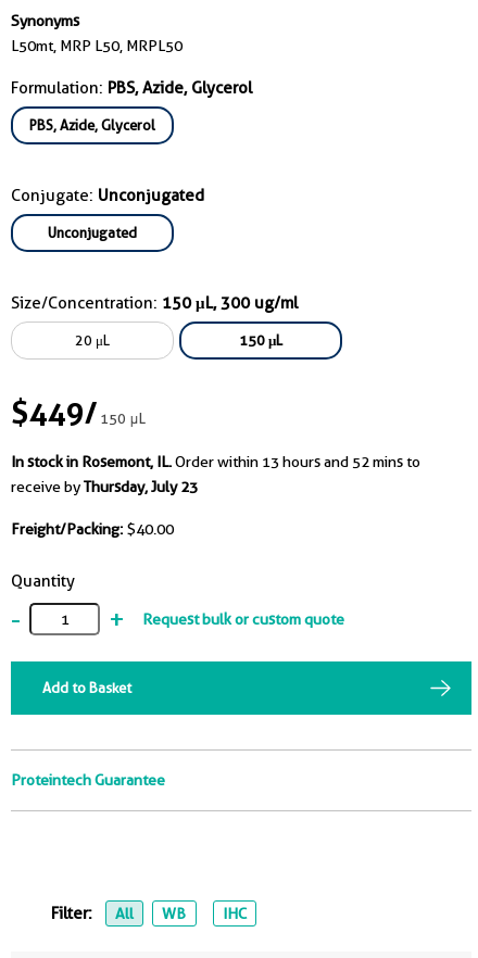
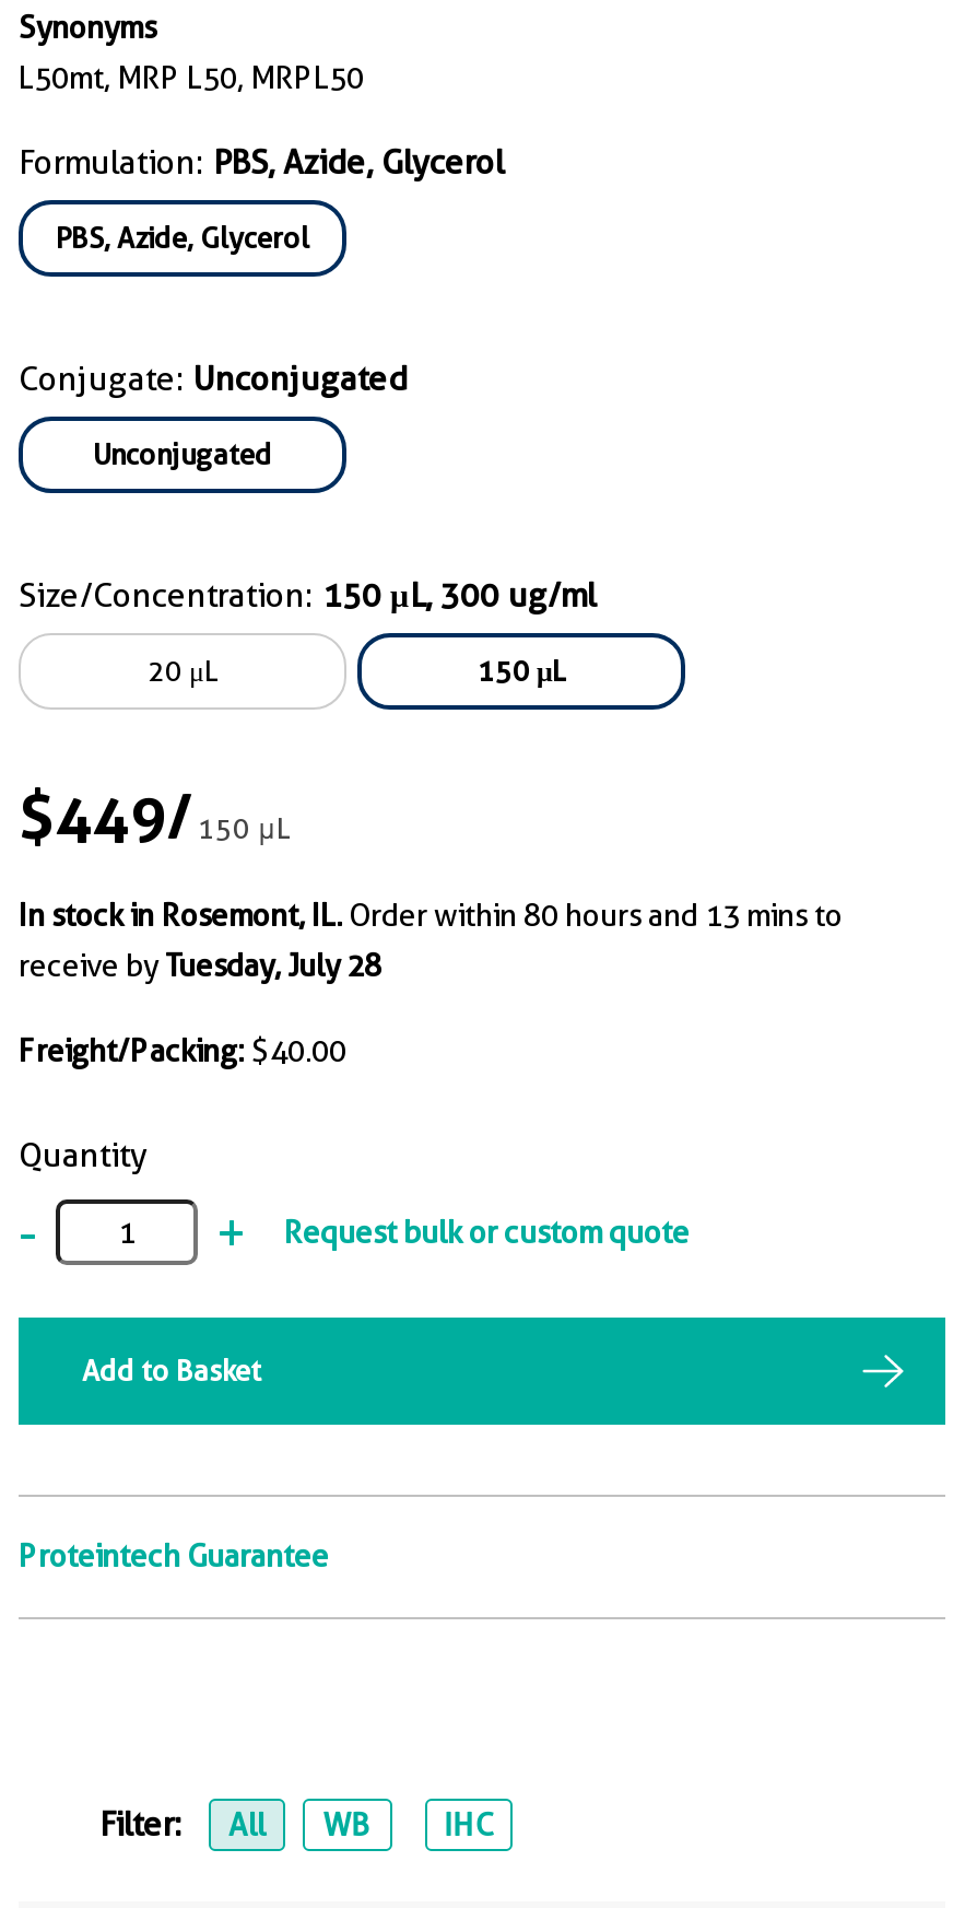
[11,453,420,470] In stock in Rosemont, IL. Order within 13 hours and 52 mins to -> [19,898,843,933] In stock in Rosemont, IL. Order within 80 hours and 13 mins to
[11,478,198,495] receive by Thursday, July 23 -> [19,948,381,983] receive by Tuesday, July 28

